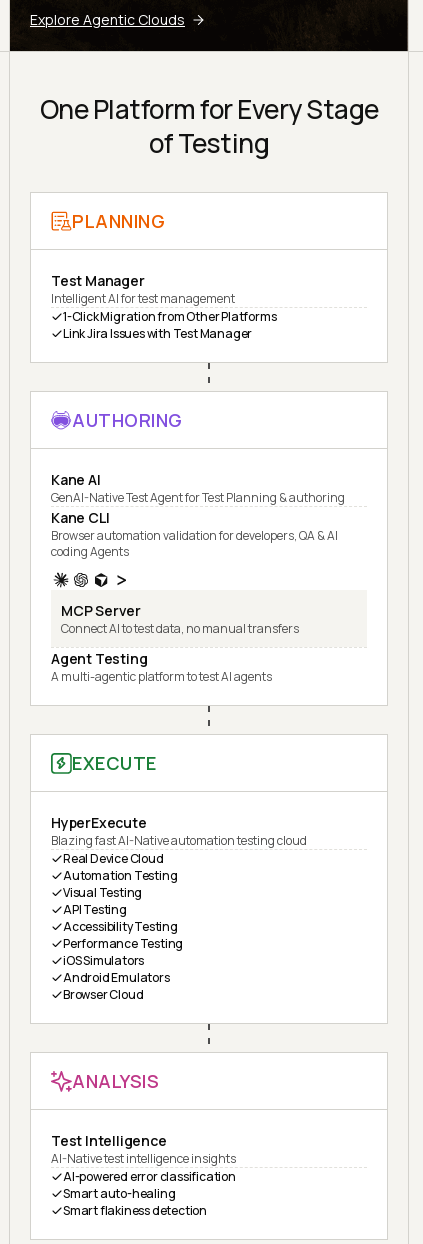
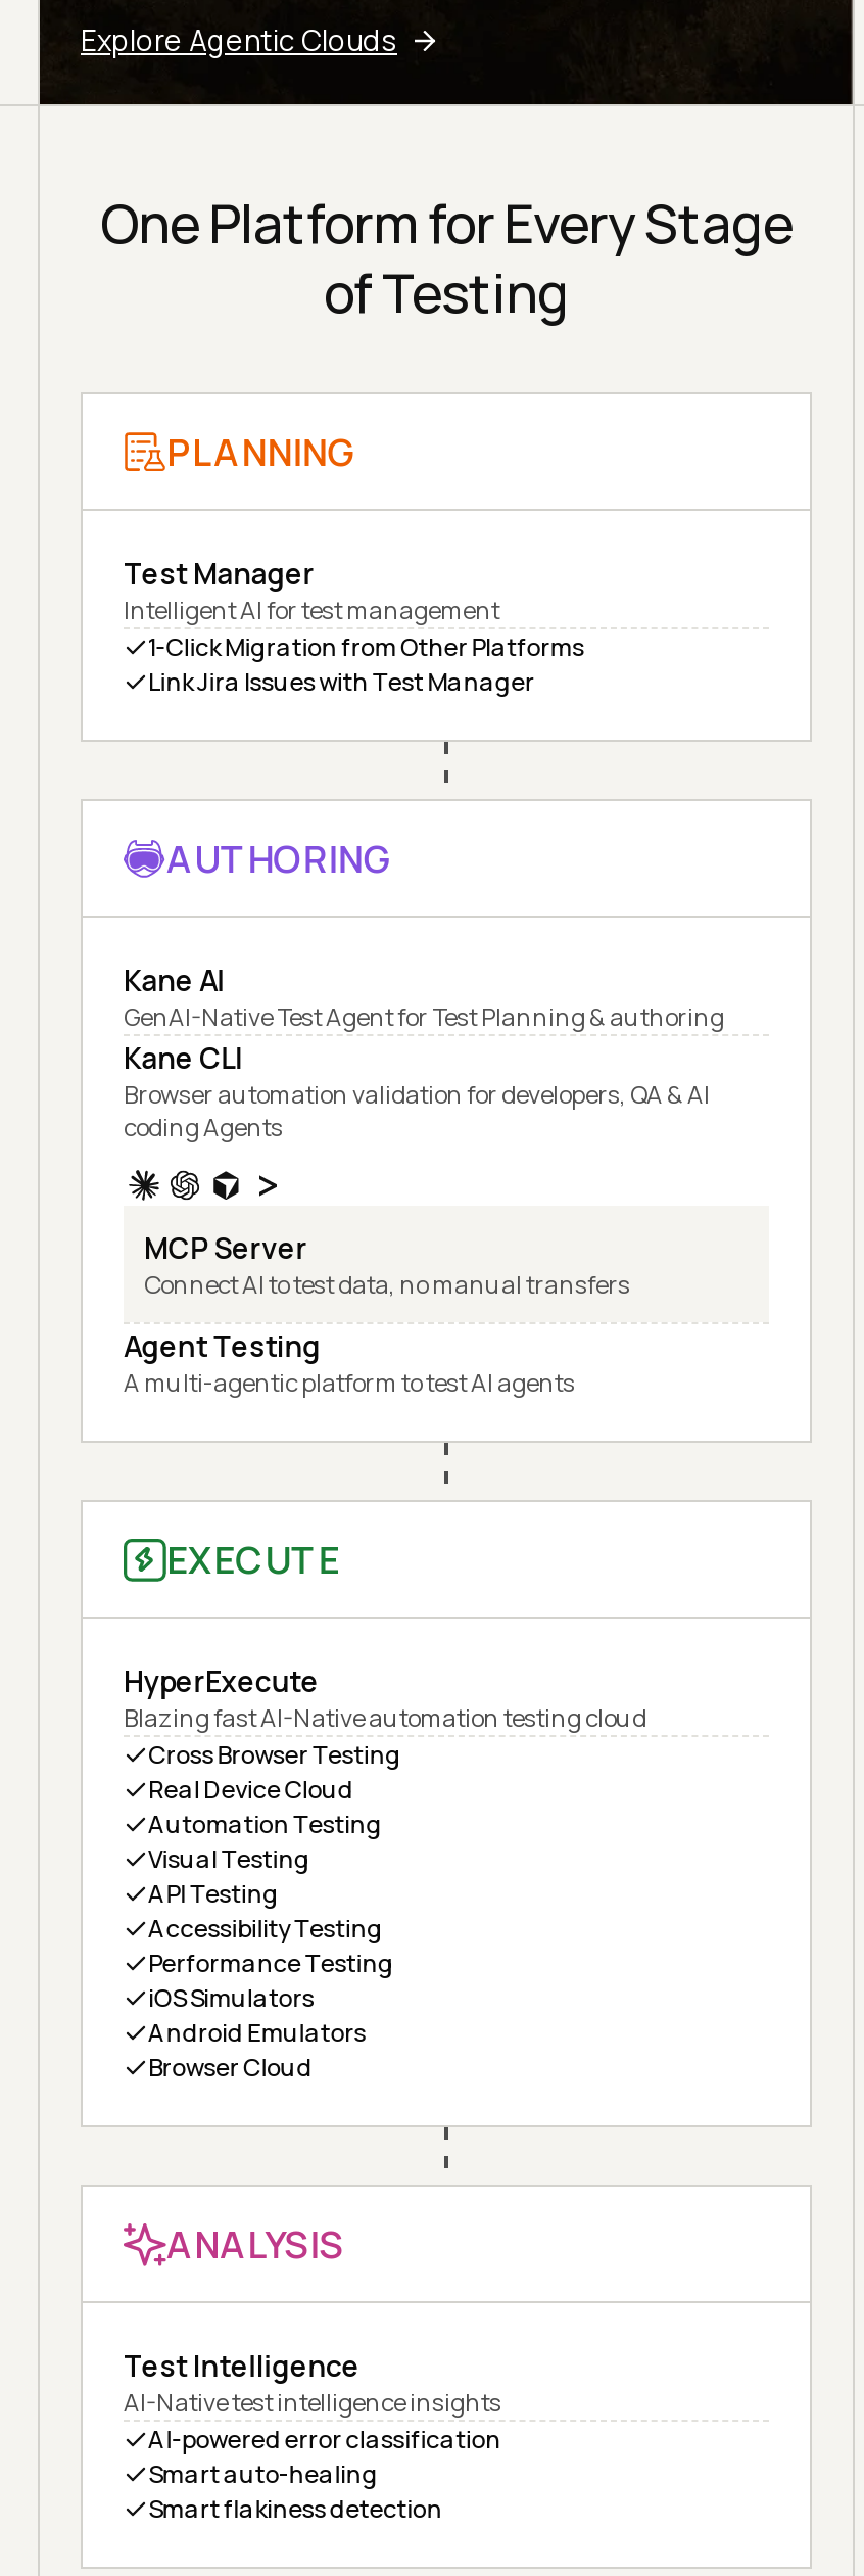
none -> [148,1737,401,1772] Cross Browser Testing

